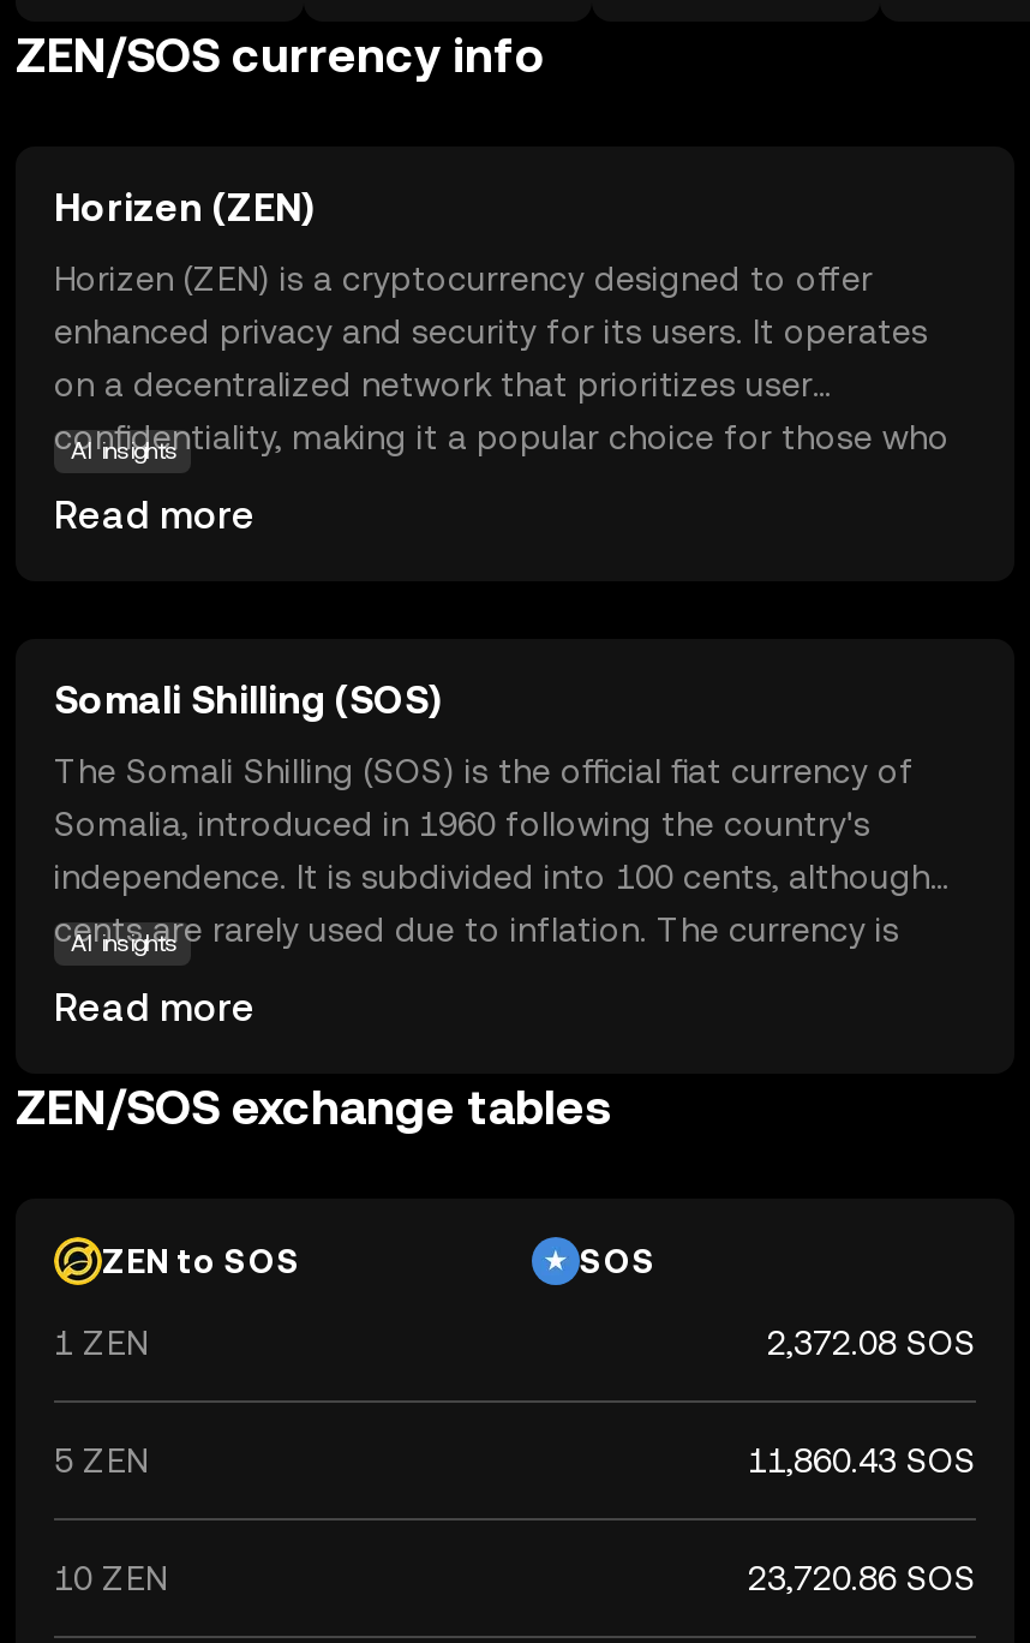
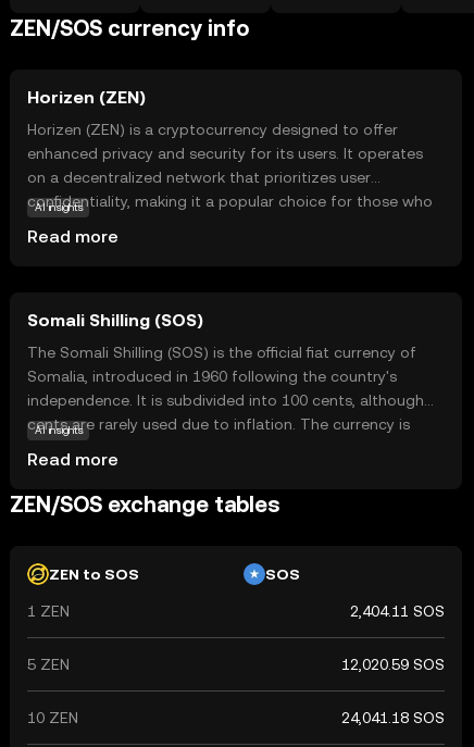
[767,1324,976,1362] 2,372.08 SOS -> [350,602,445,620] 2,404.11 SOS
[748,1441,976,1480] 11,860.43 SOS -> [341,656,445,673] 12,020.59 SOS
[748,1559,976,1597] 23,720.86 SOS -> [341,709,445,726] 24,041.18 SOS

